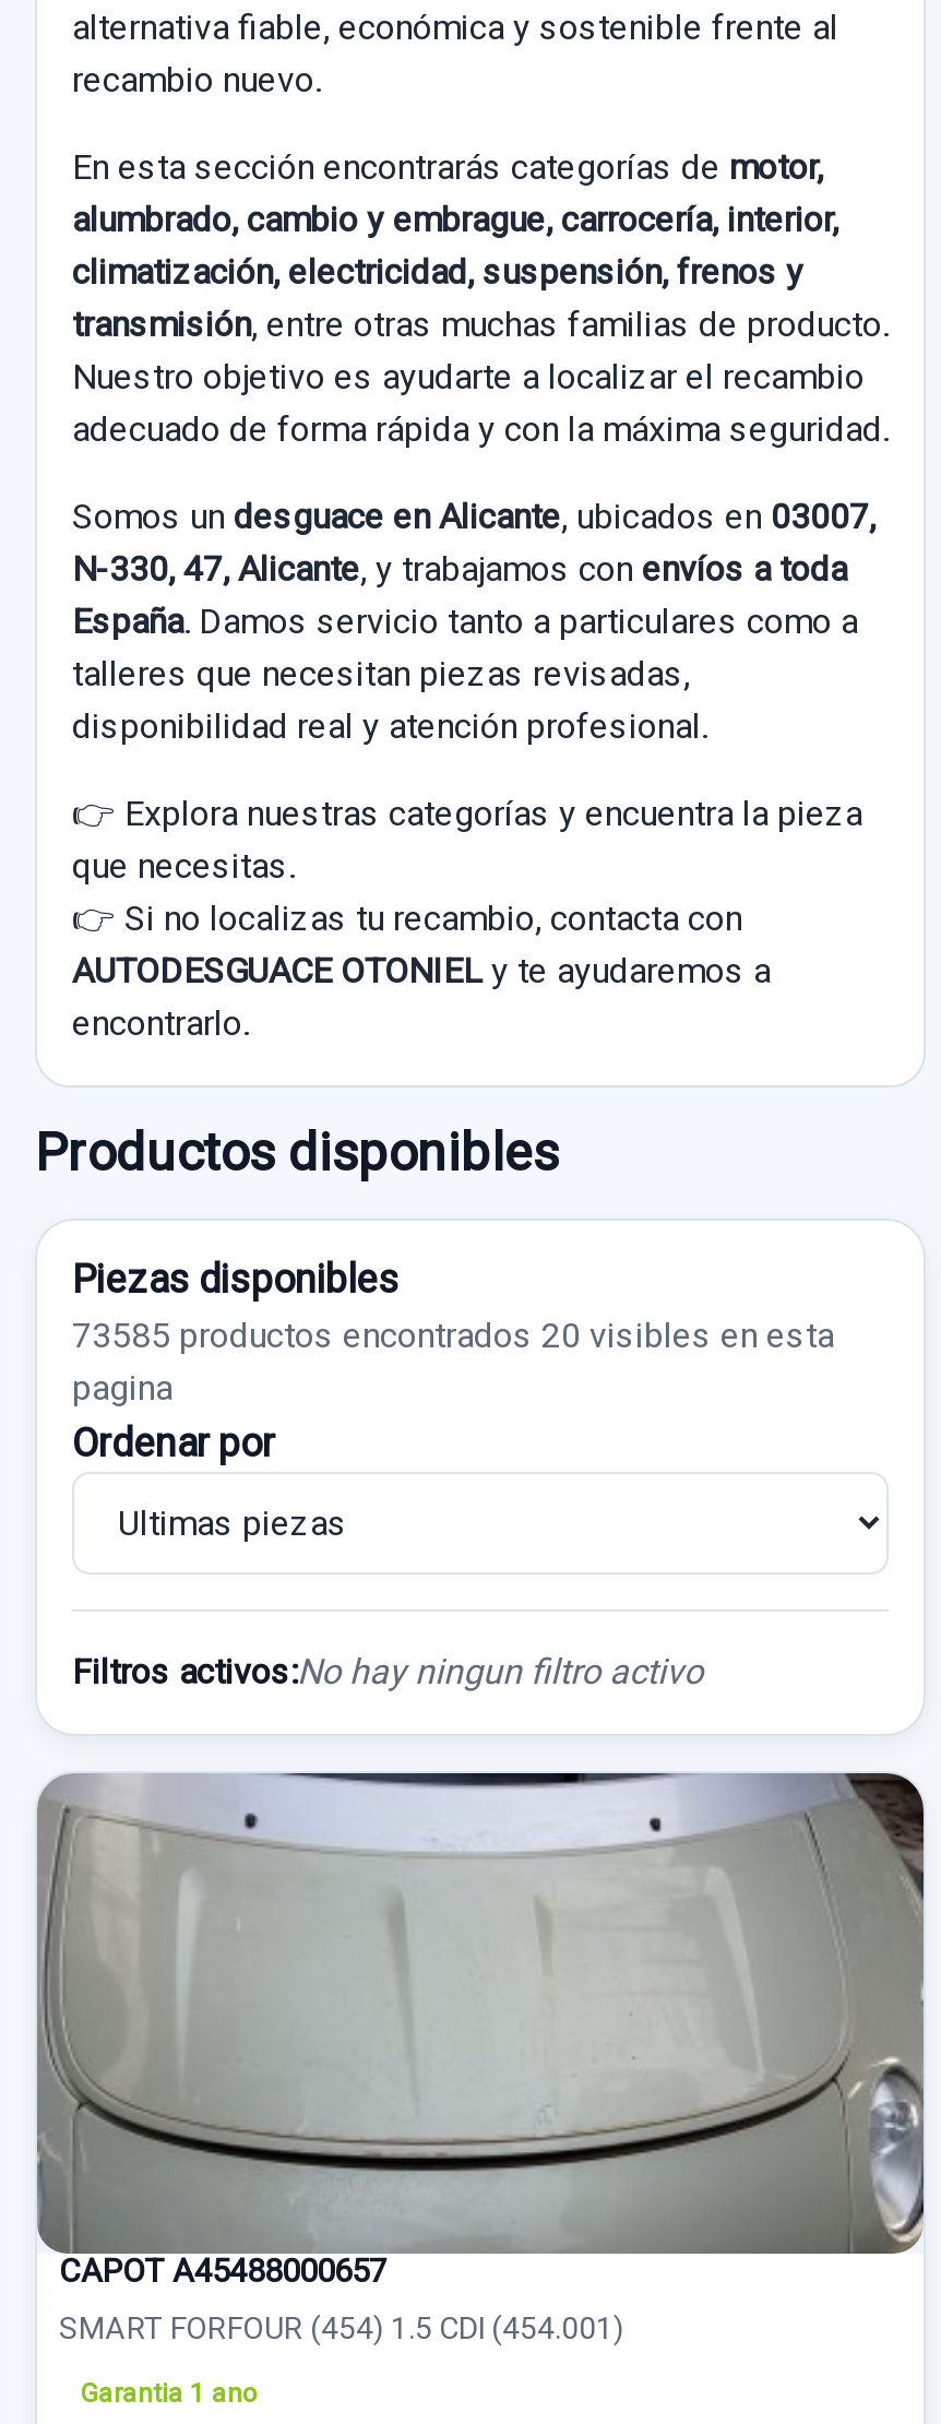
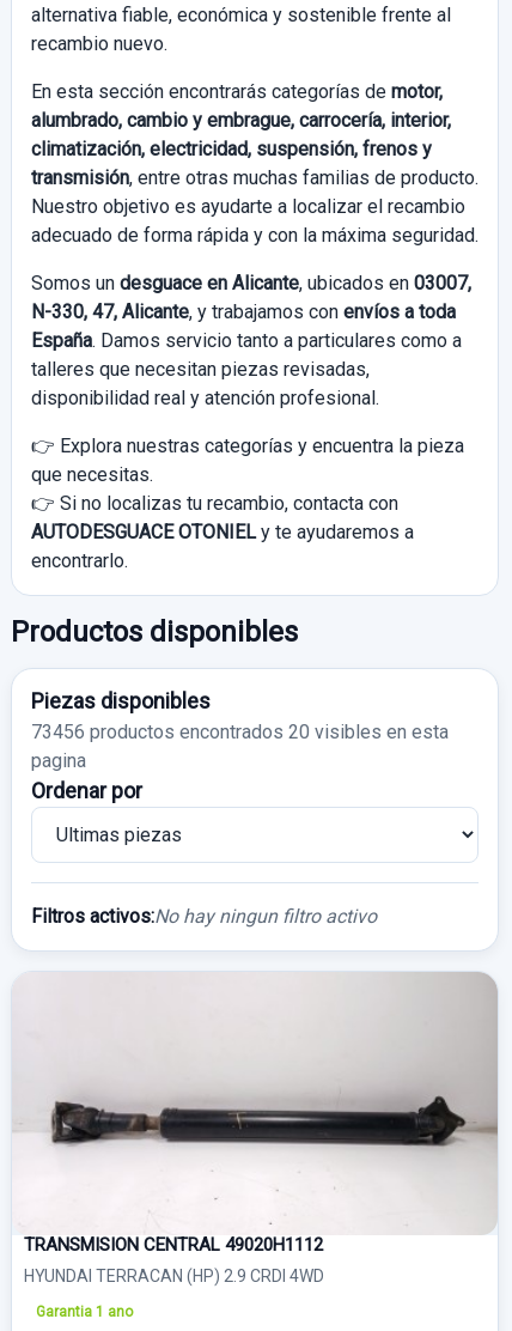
[72,1315,834,1356] 73585 productos encontrados 20 visibles en esta -> [31,721,449,743] 73456 productos encontrados 20 visibles en esta
[35,1771,926,2291] [image] | CAPOT A45488000657 -> [12,972,498,1256] [image] | TRANSMISION CENTRAL 49020H1112
[59,2310,624,2345] SMART FORFOUR (454) 1.5 CDI (454.001) -> [24,1266,324,1286] HYUNDAI TERRACAN (HP) 2.9 CRDI 4WD

